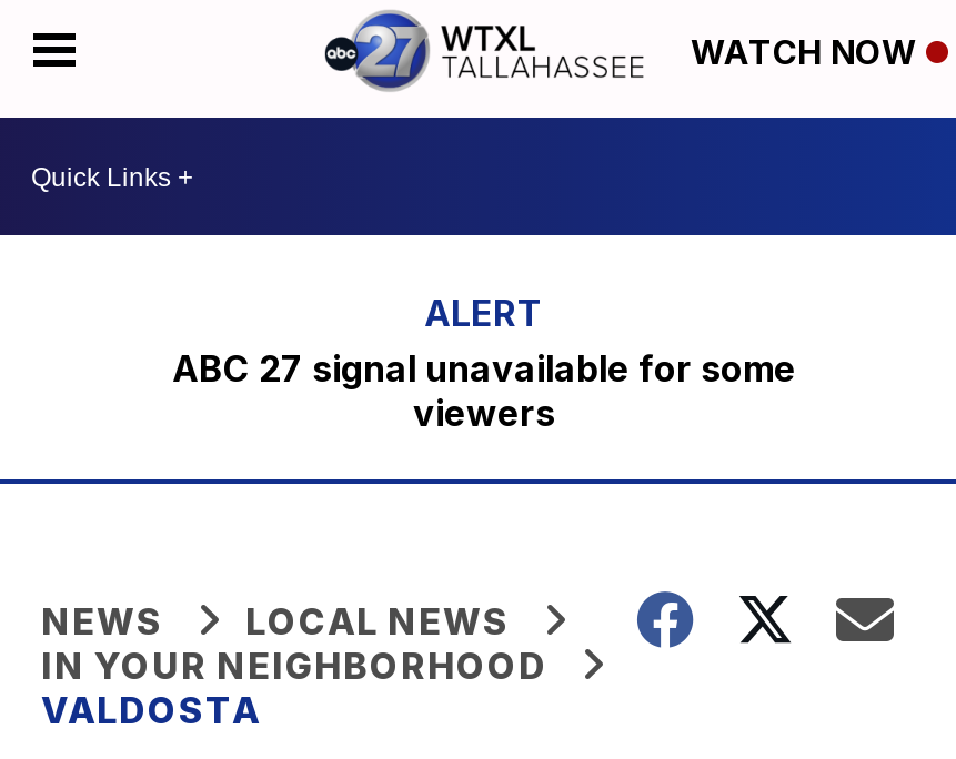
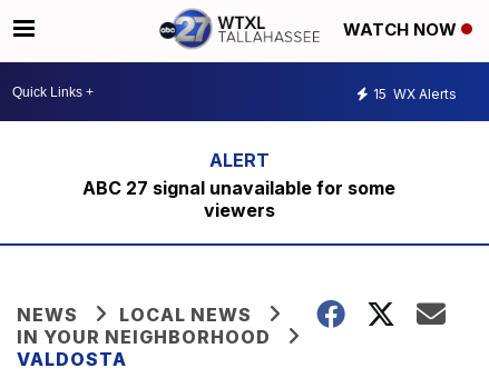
none -> [373,85,457,102] 15 WX Alerts

